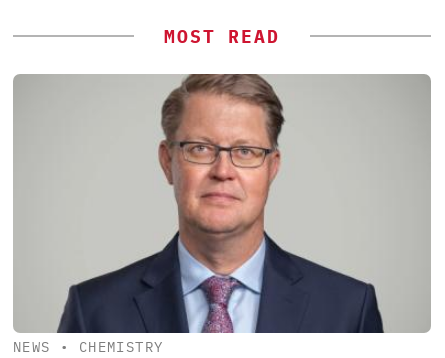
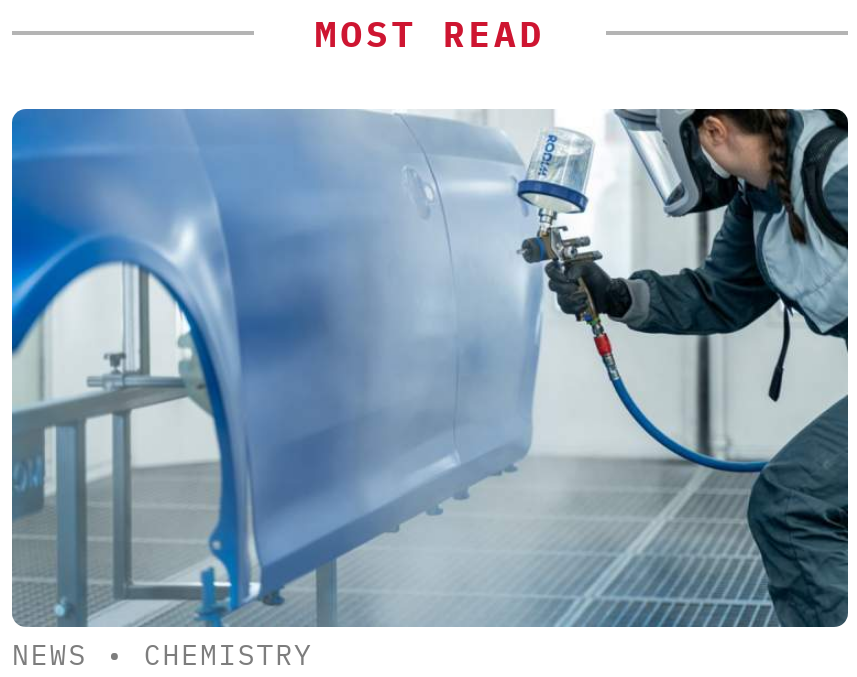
[13,73,431,334] [image] -> [10,107,848,629] [image]

